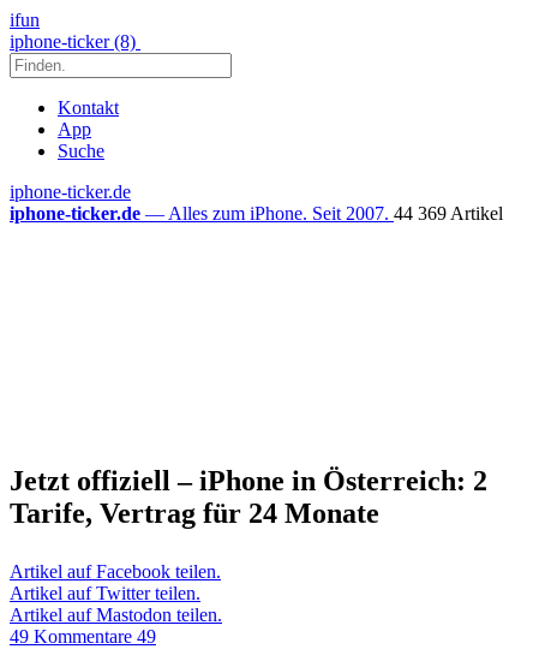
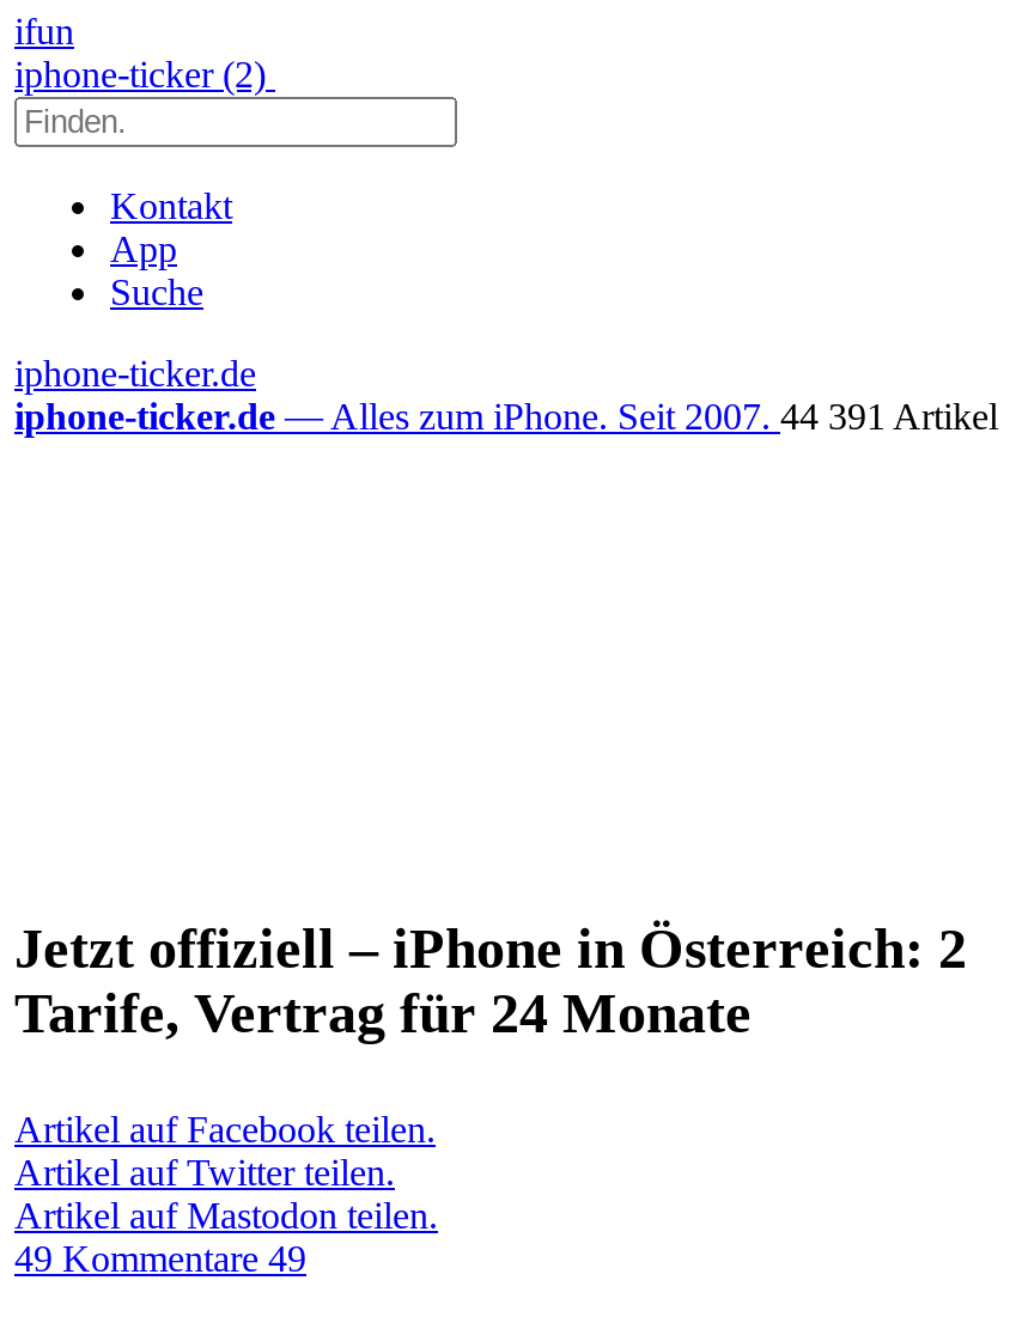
[10,31,140,52] iphone-ticker (8) -> [14,54,275,94] iphone-ticker (2)
[10,203,503,224] iphone-ticker.de — Alles zum iPhone. Seit 2007. 44 369 Artikel -> [14,396,998,437] iphone-ticker.de — Alles zum iPhone. Seit 2007. 44 391 Artikel

